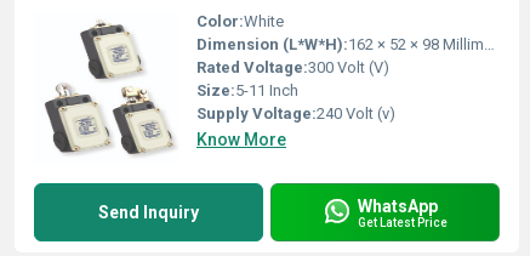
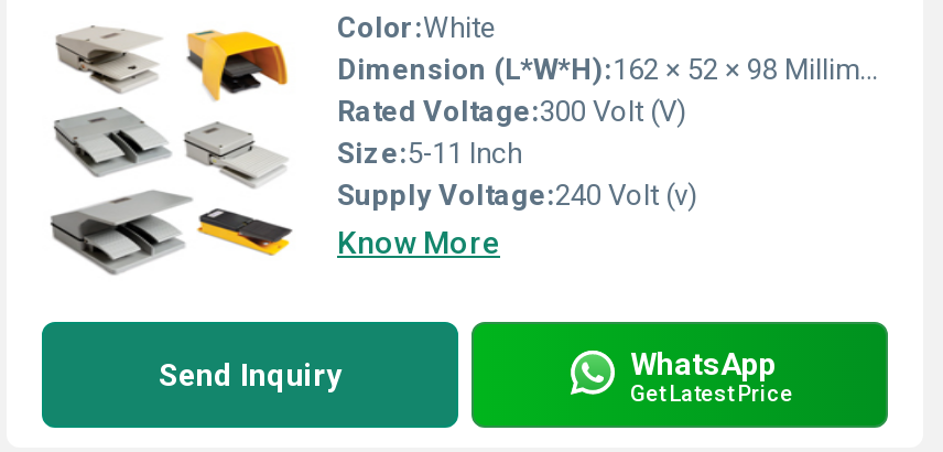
[39,21,175,157] [image] -> [48,24,295,276] [image]

